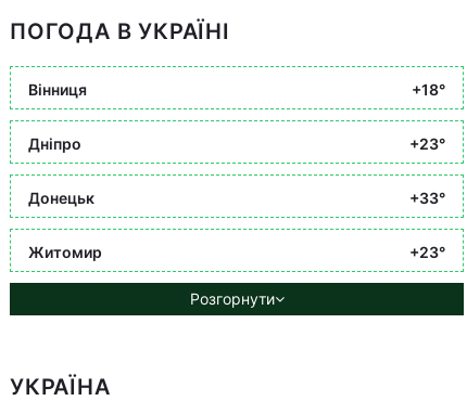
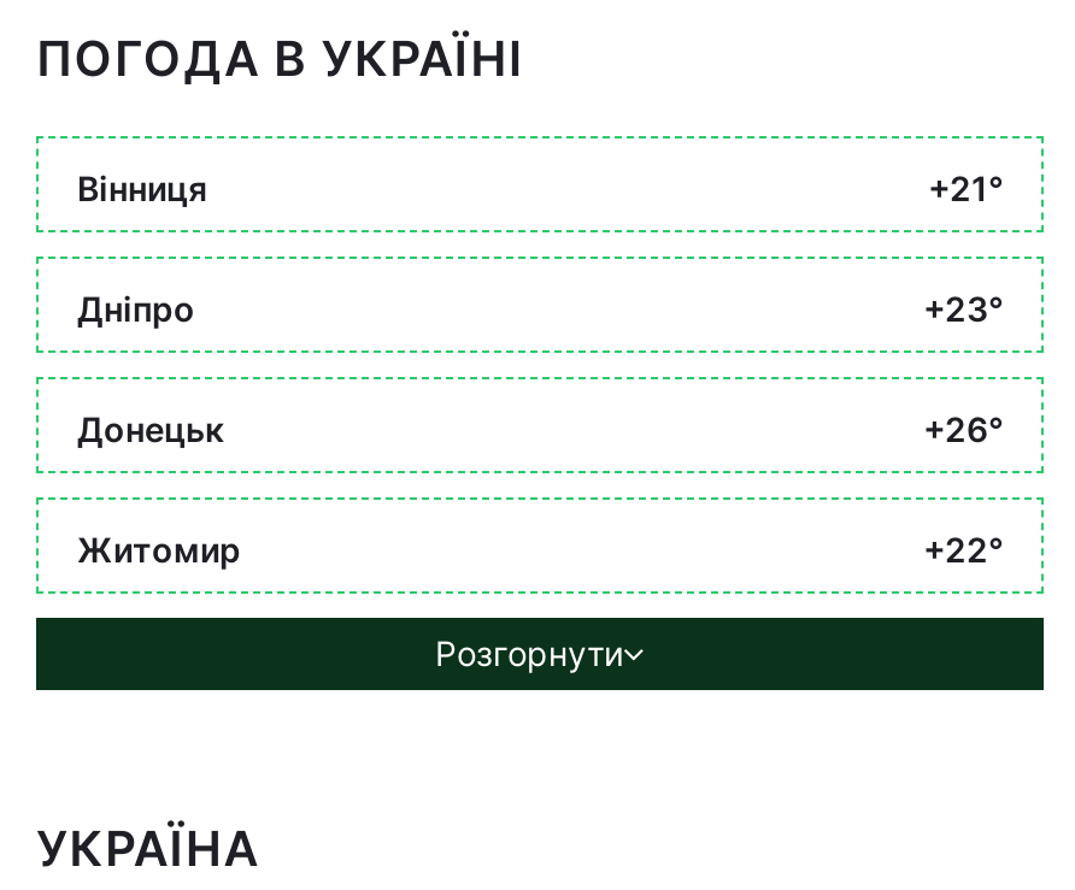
[412,80,445,98] +18° -> [928,166,1003,207] +21°
[409,188,445,206] +33° -> [923,407,1003,448] +26°
[409,242,445,261] +23° -> [923,527,1003,568] +22°

